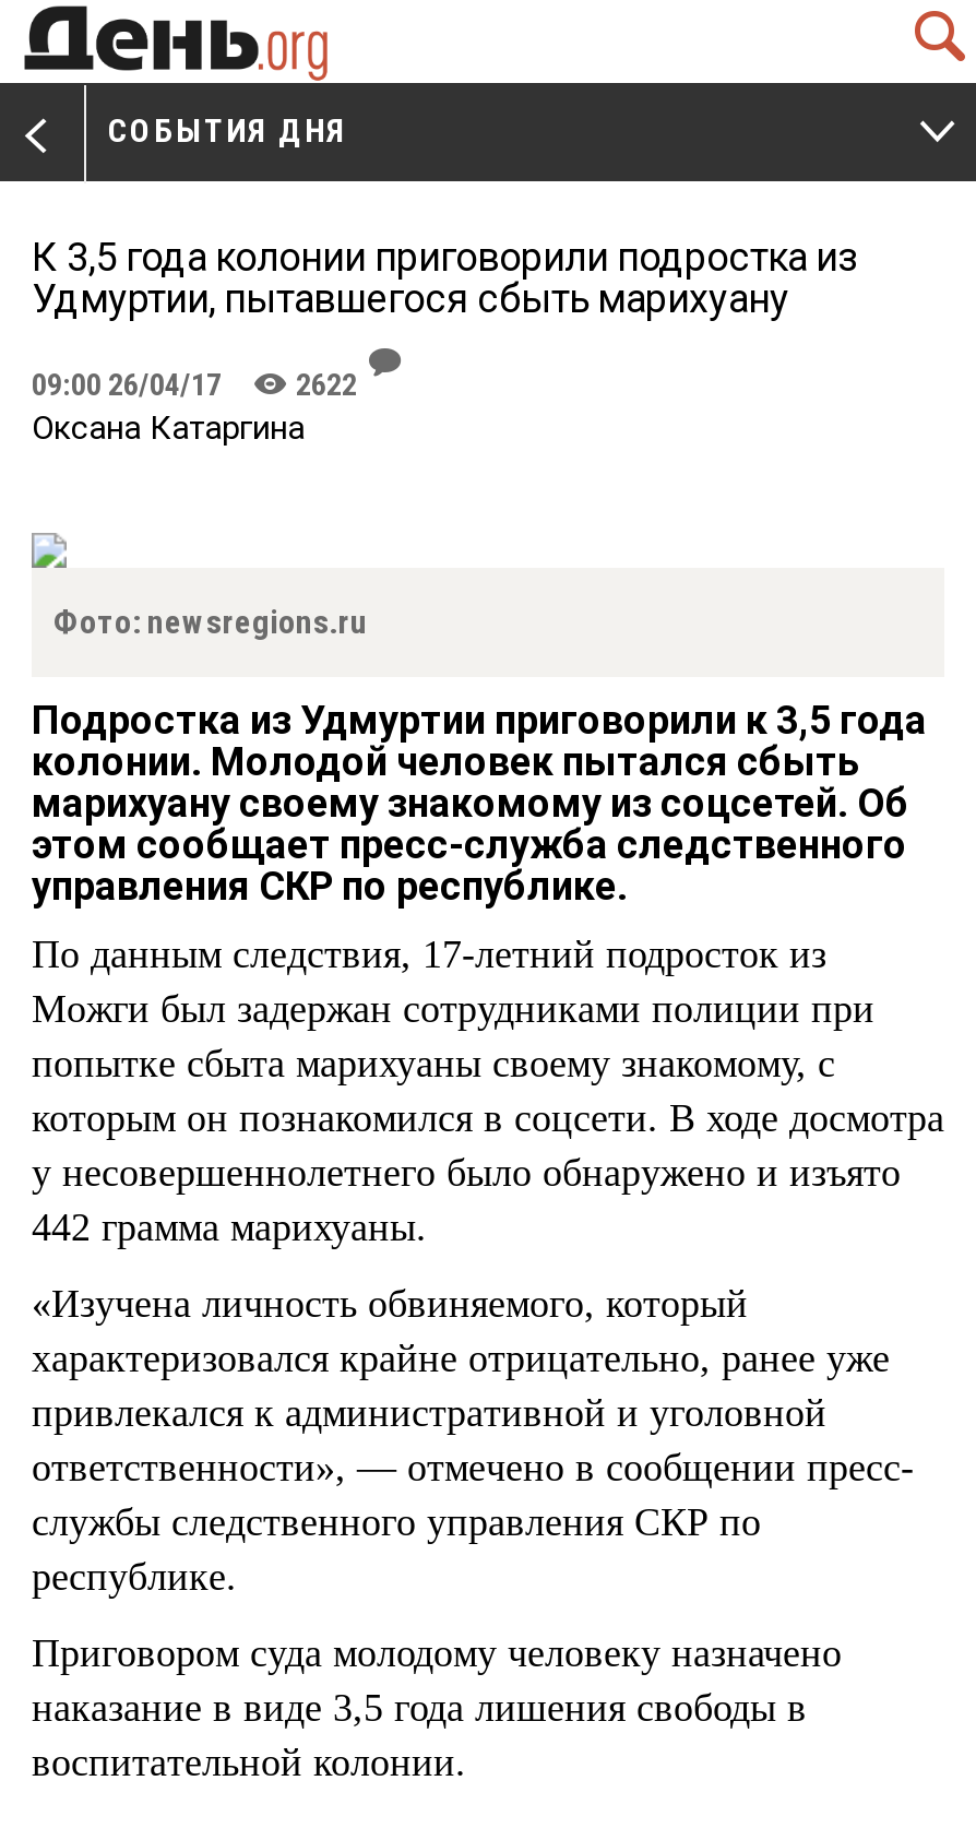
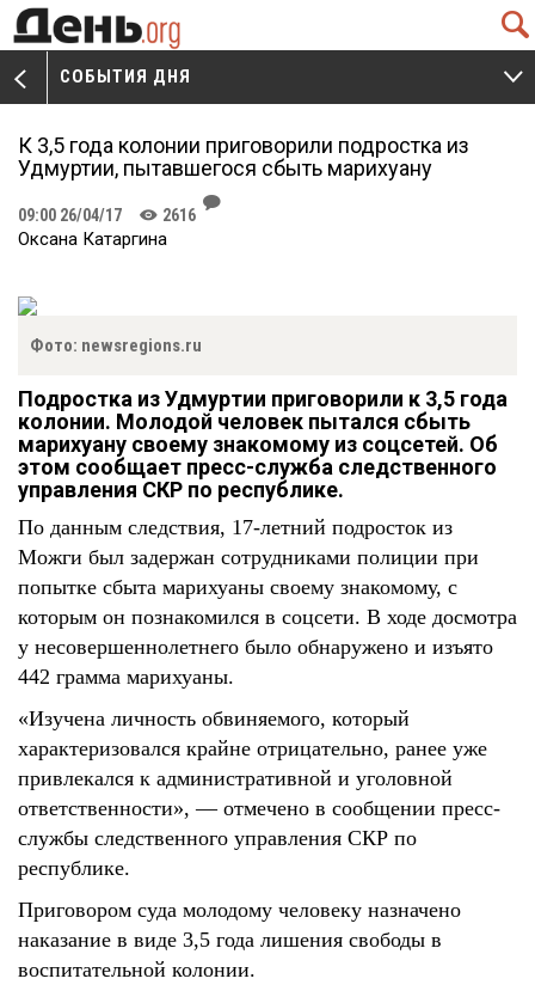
[32,367,357,402] 09:00 26/04/17 K 2622 -> [18,206,196,225] 09:00 26/04/17 K 2616

